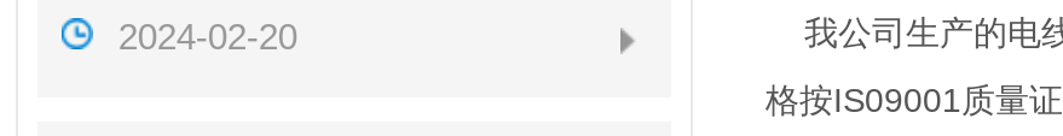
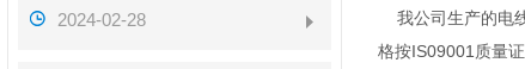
[118,16,297,57] 2024-02-20 -> [58,10,146,30] 2024-02-28

